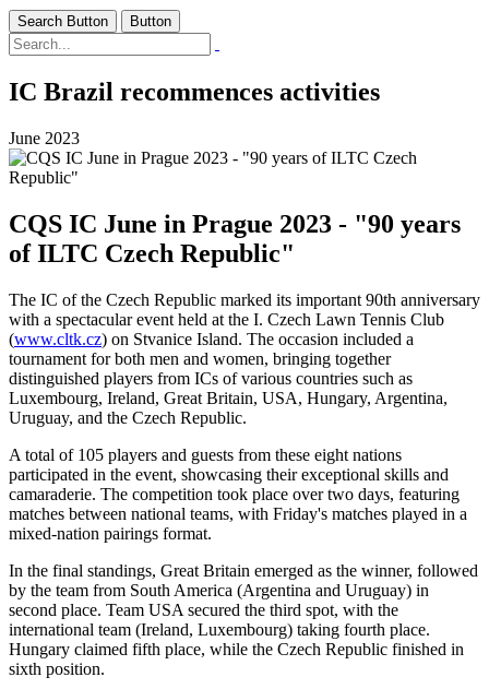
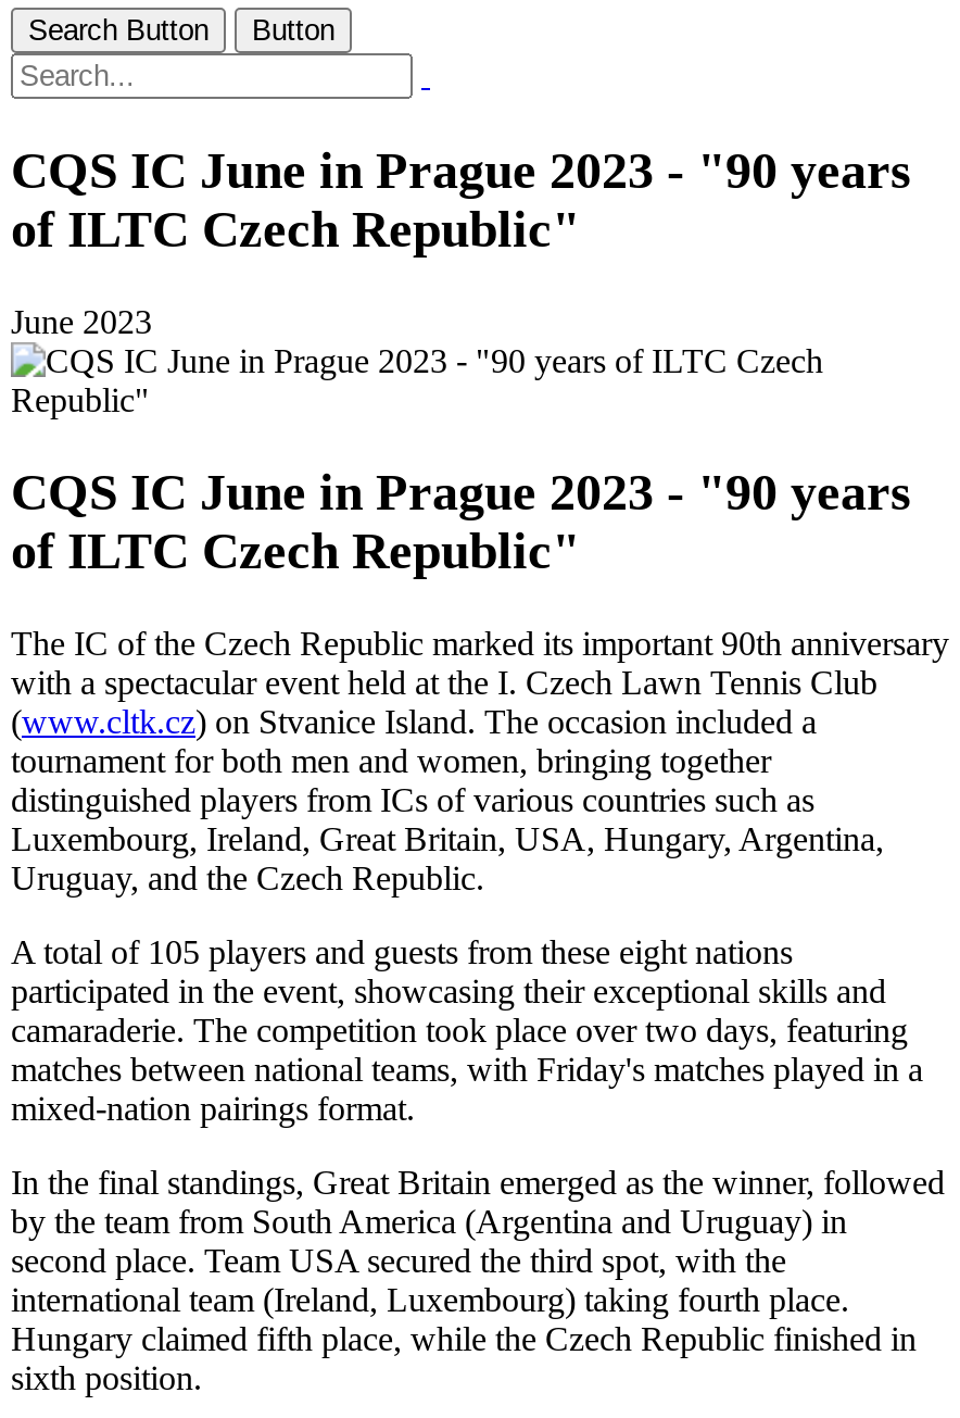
[9,77,380,106] IC Brazil recommences activities -> [11,142,910,257] CQS IC June in Prague 2023 - "90 years | of ILTC Czech Republic"

